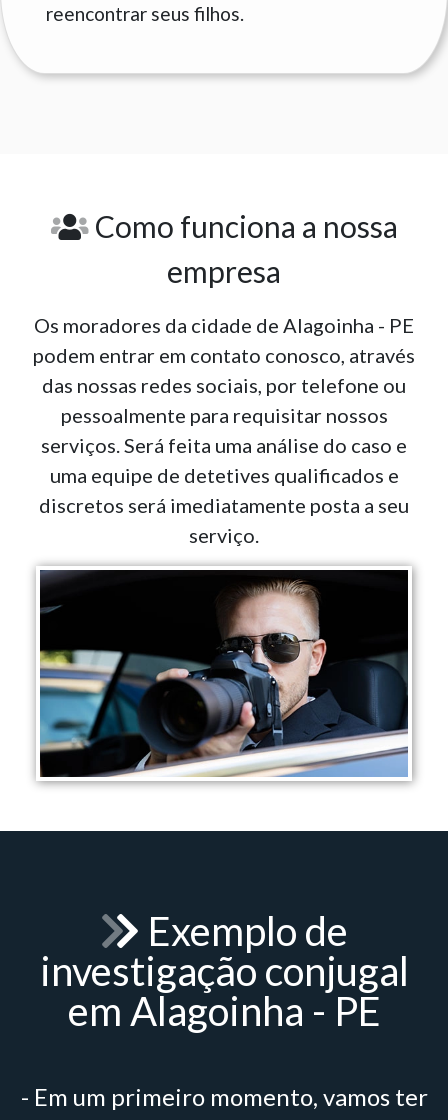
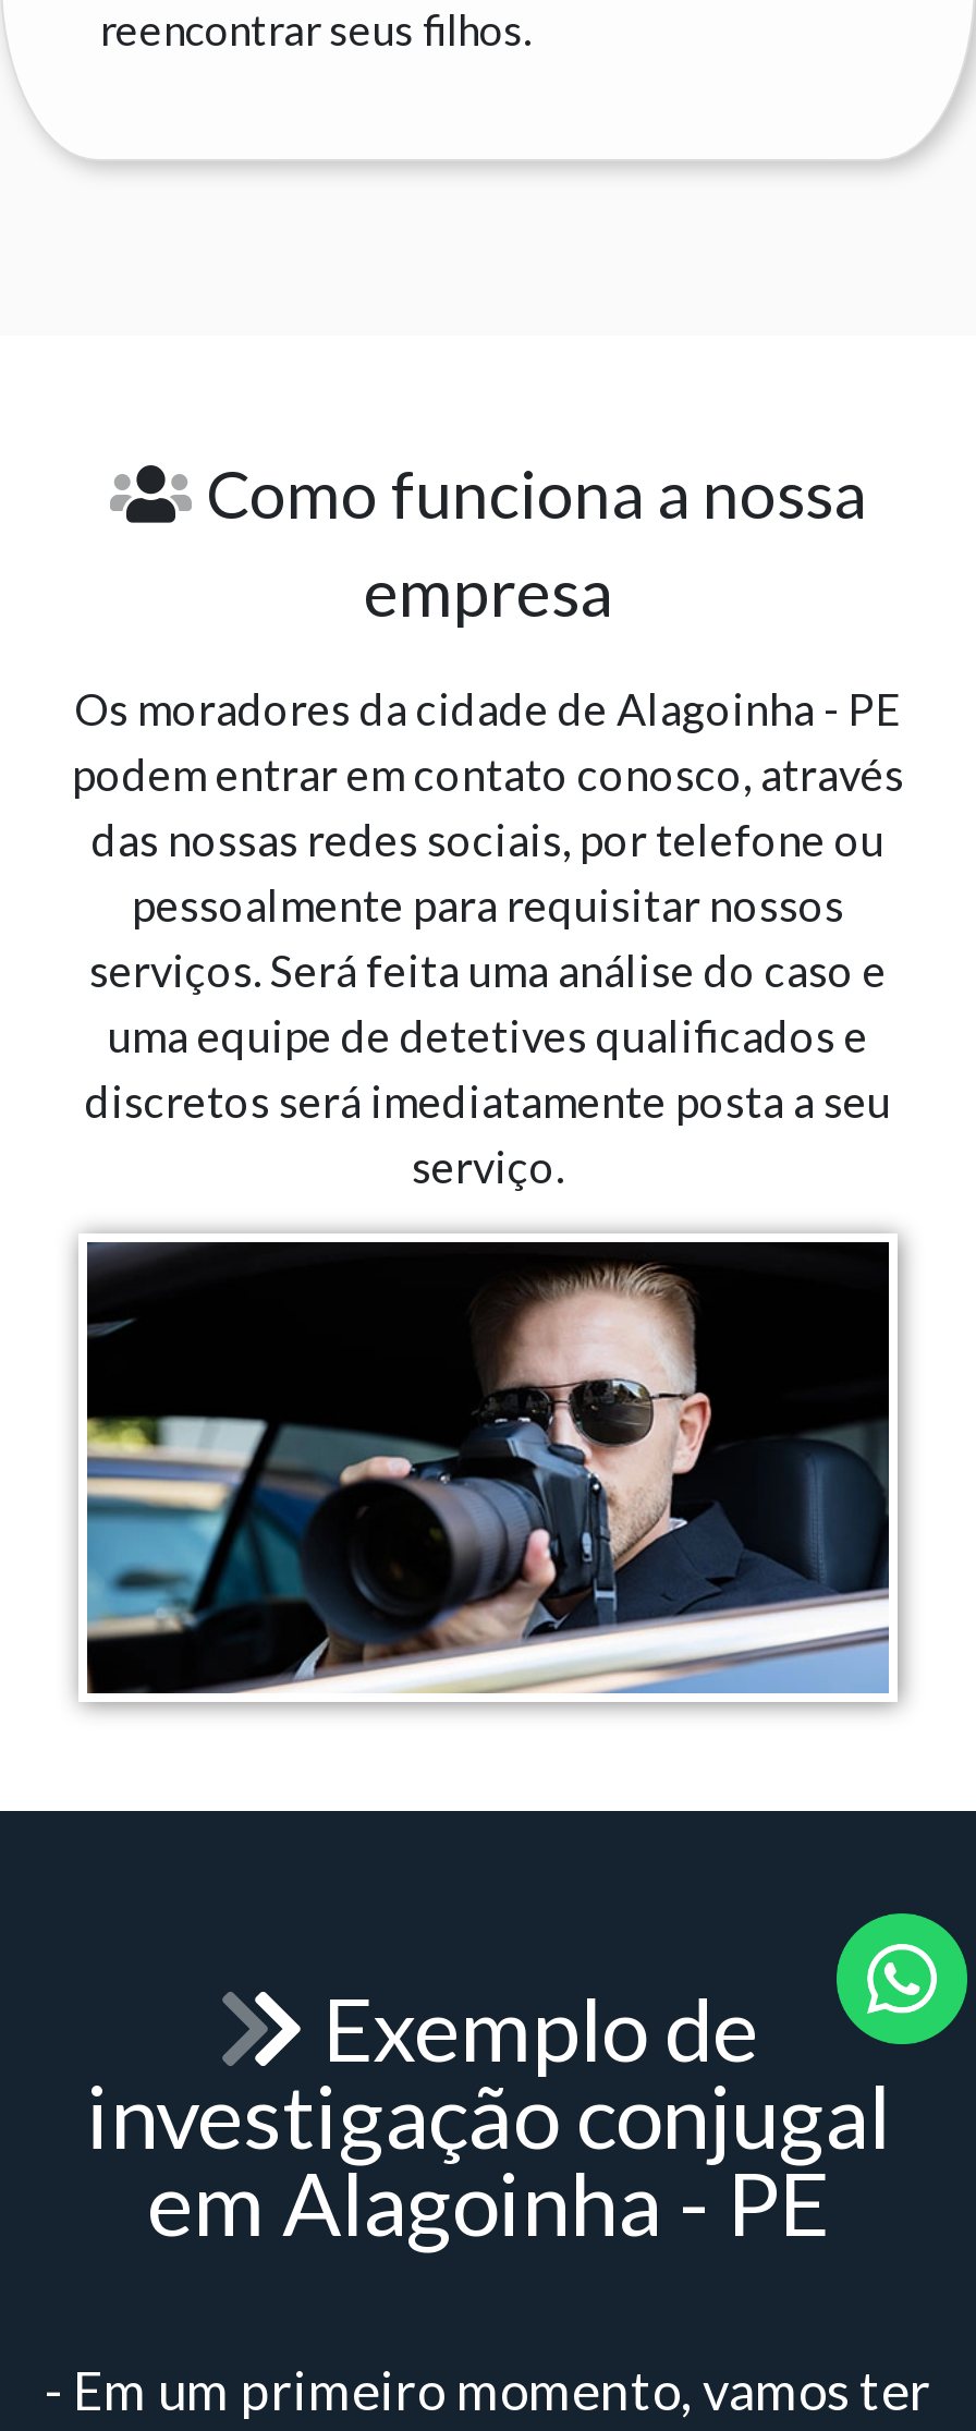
none -> [834,1911,969,2046] [image]

